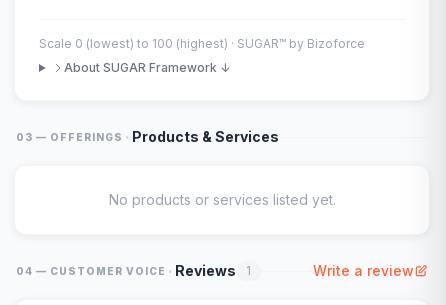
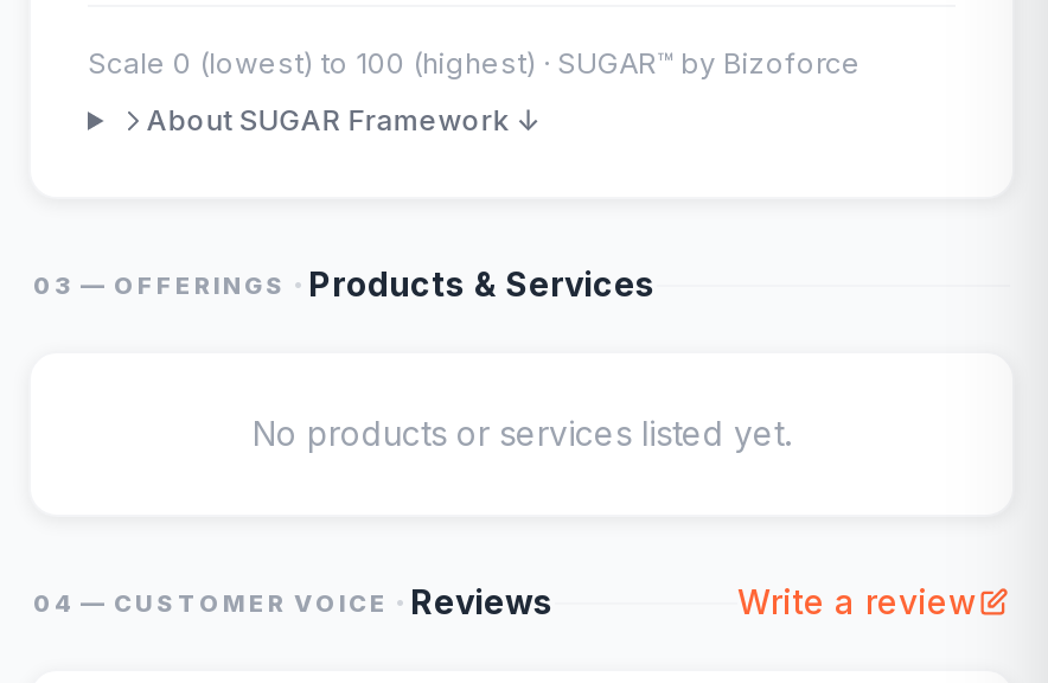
[246,263,251,278] 1 -> none

